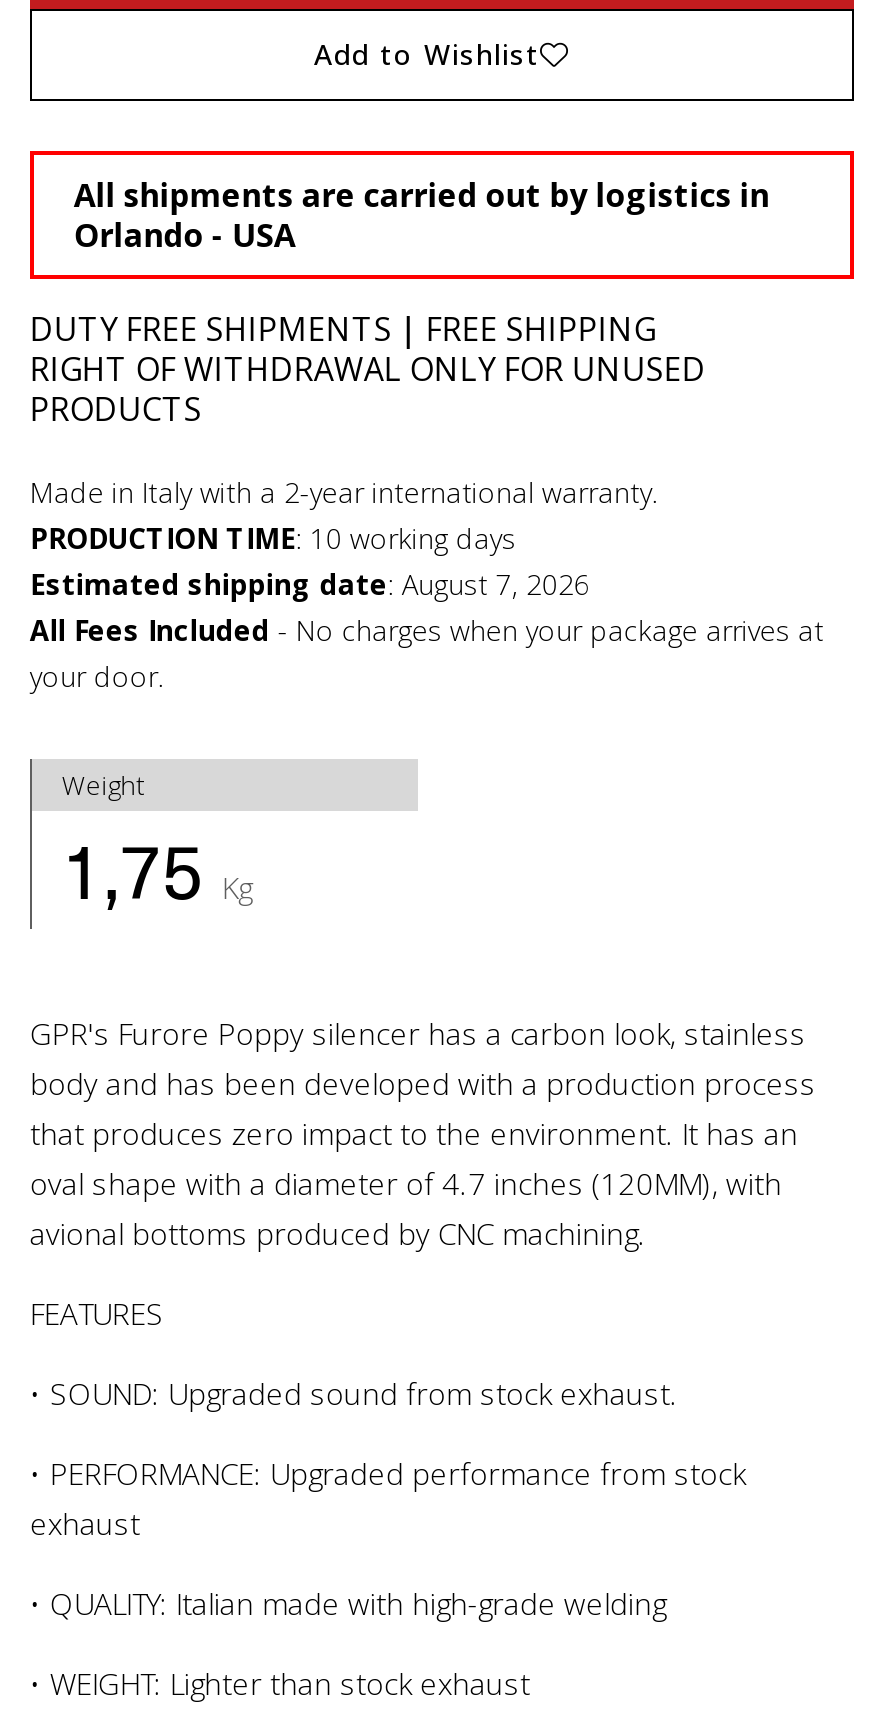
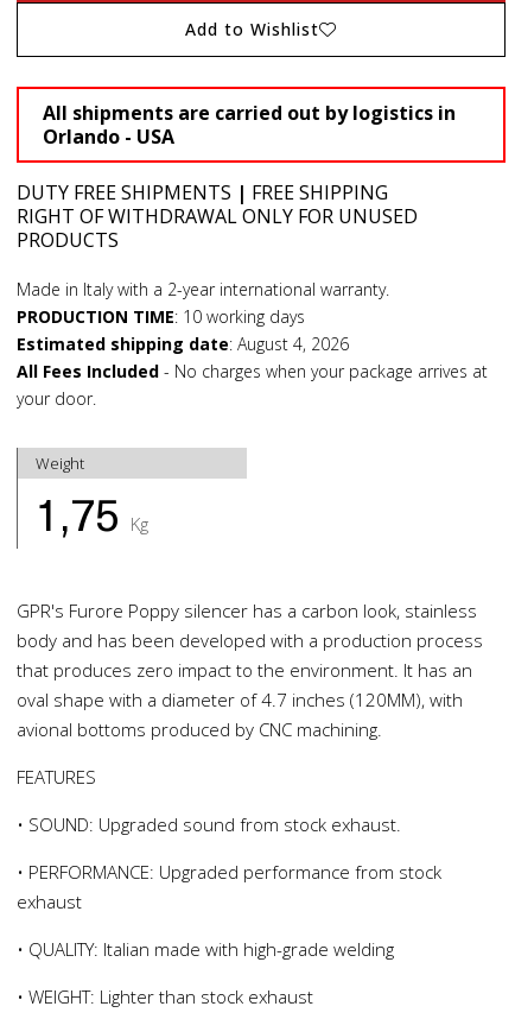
[30,565,590,603] Estimated shipping date: August 7, 2026 -> [16,333,349,355] Estimated shipping date: August 4, 2026

